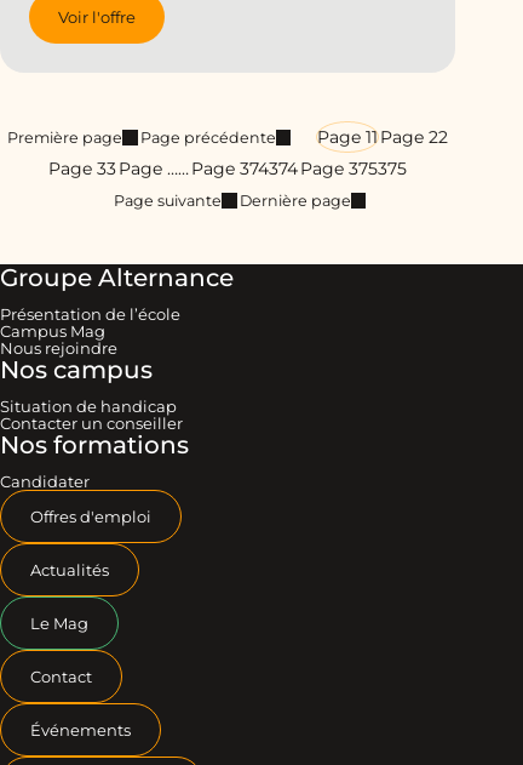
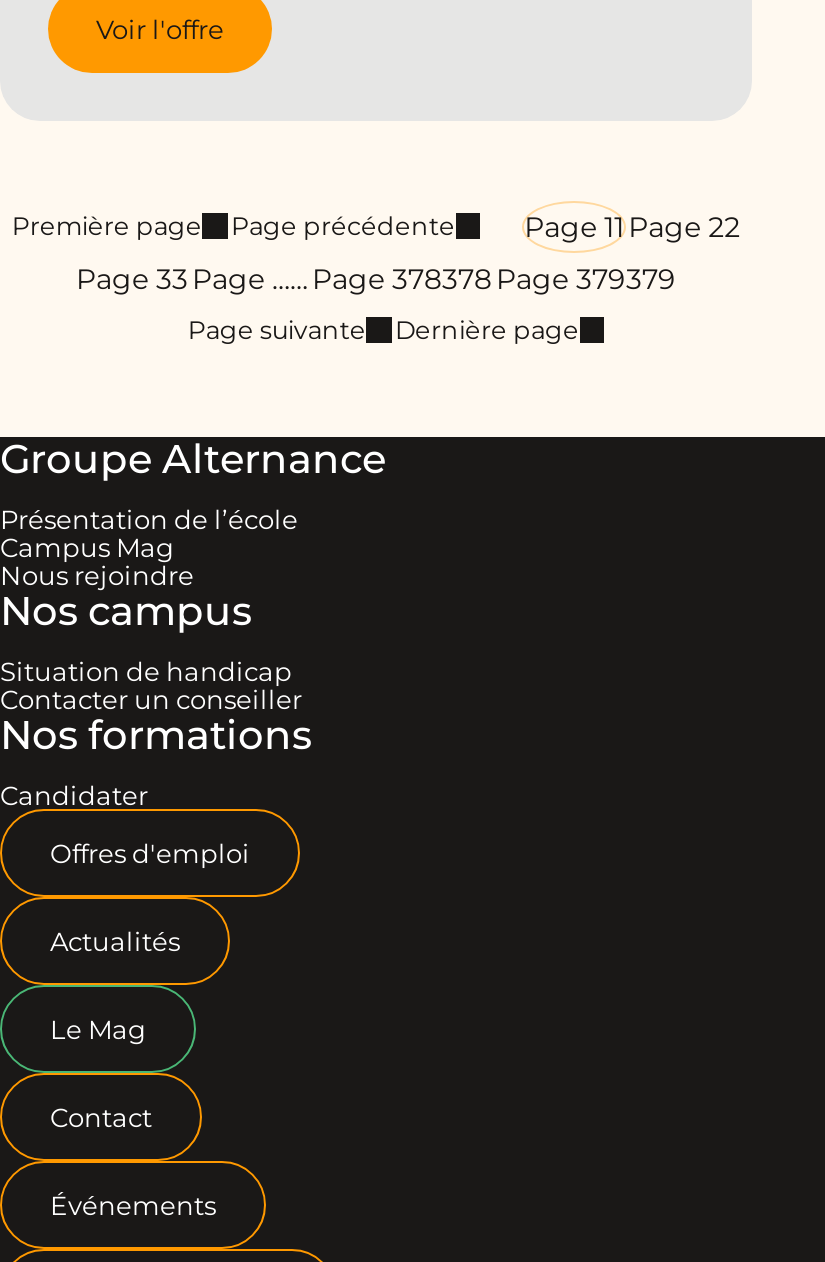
[48,158,407,180] Page 33 Page …… Page 374374 Page 375375 -> [76,261,676,297] Page 33 Page …… Page 378378 Page 379379

